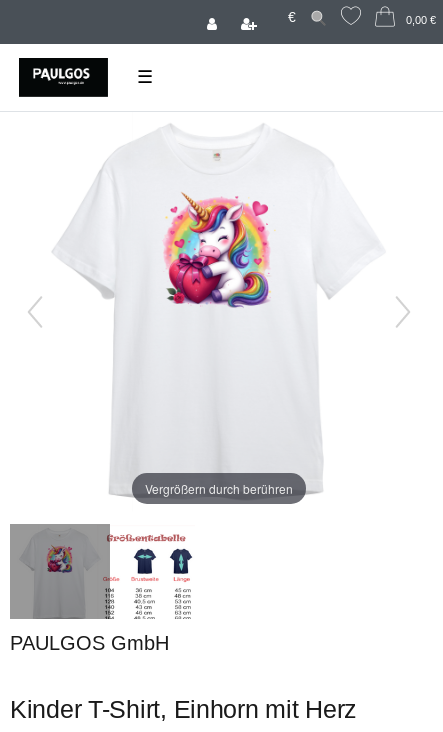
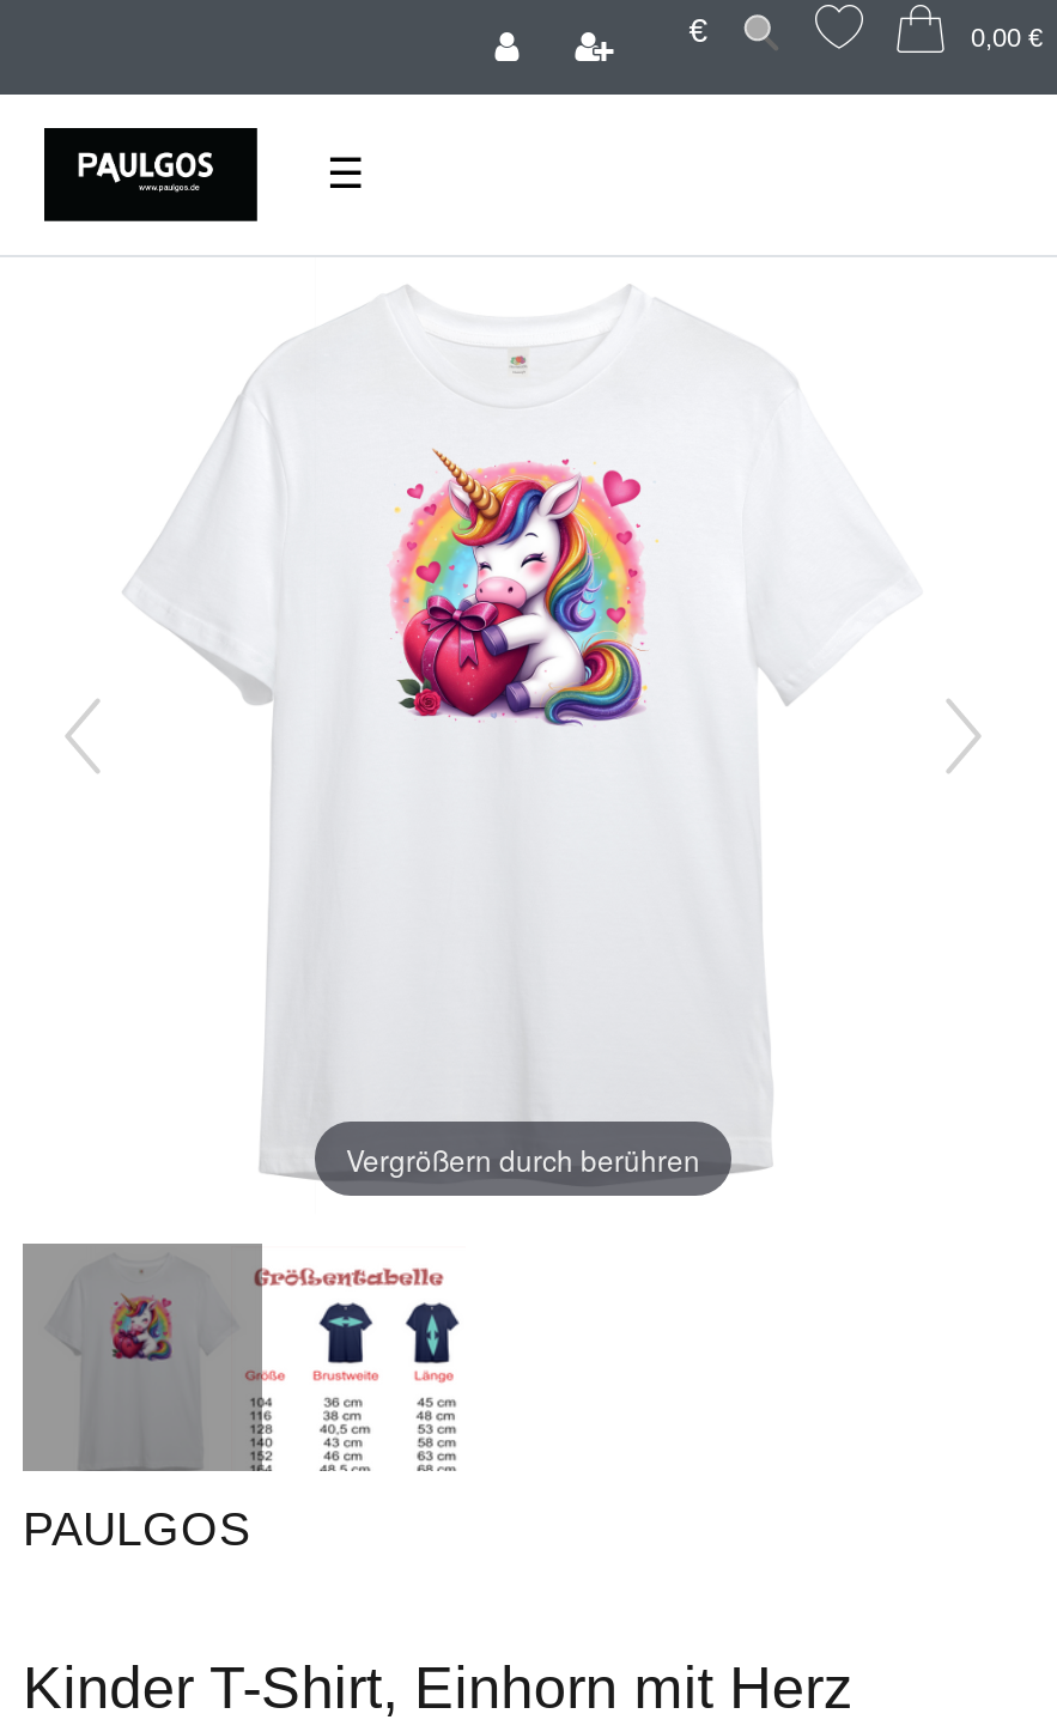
[10,632,169,654] PAULGOS GmbH -> [23,1503,250,1555] PAULGOS

